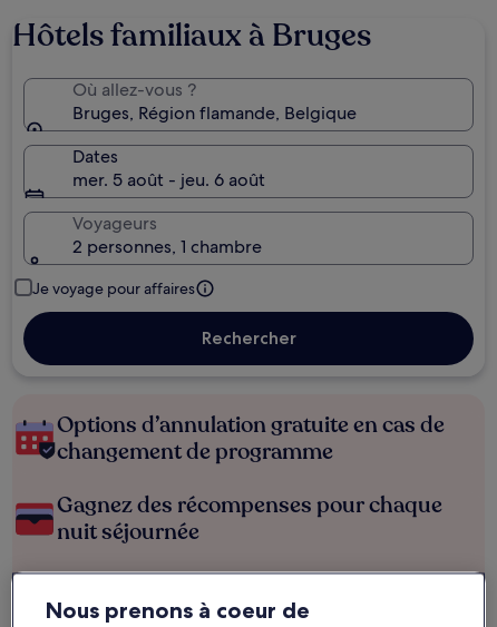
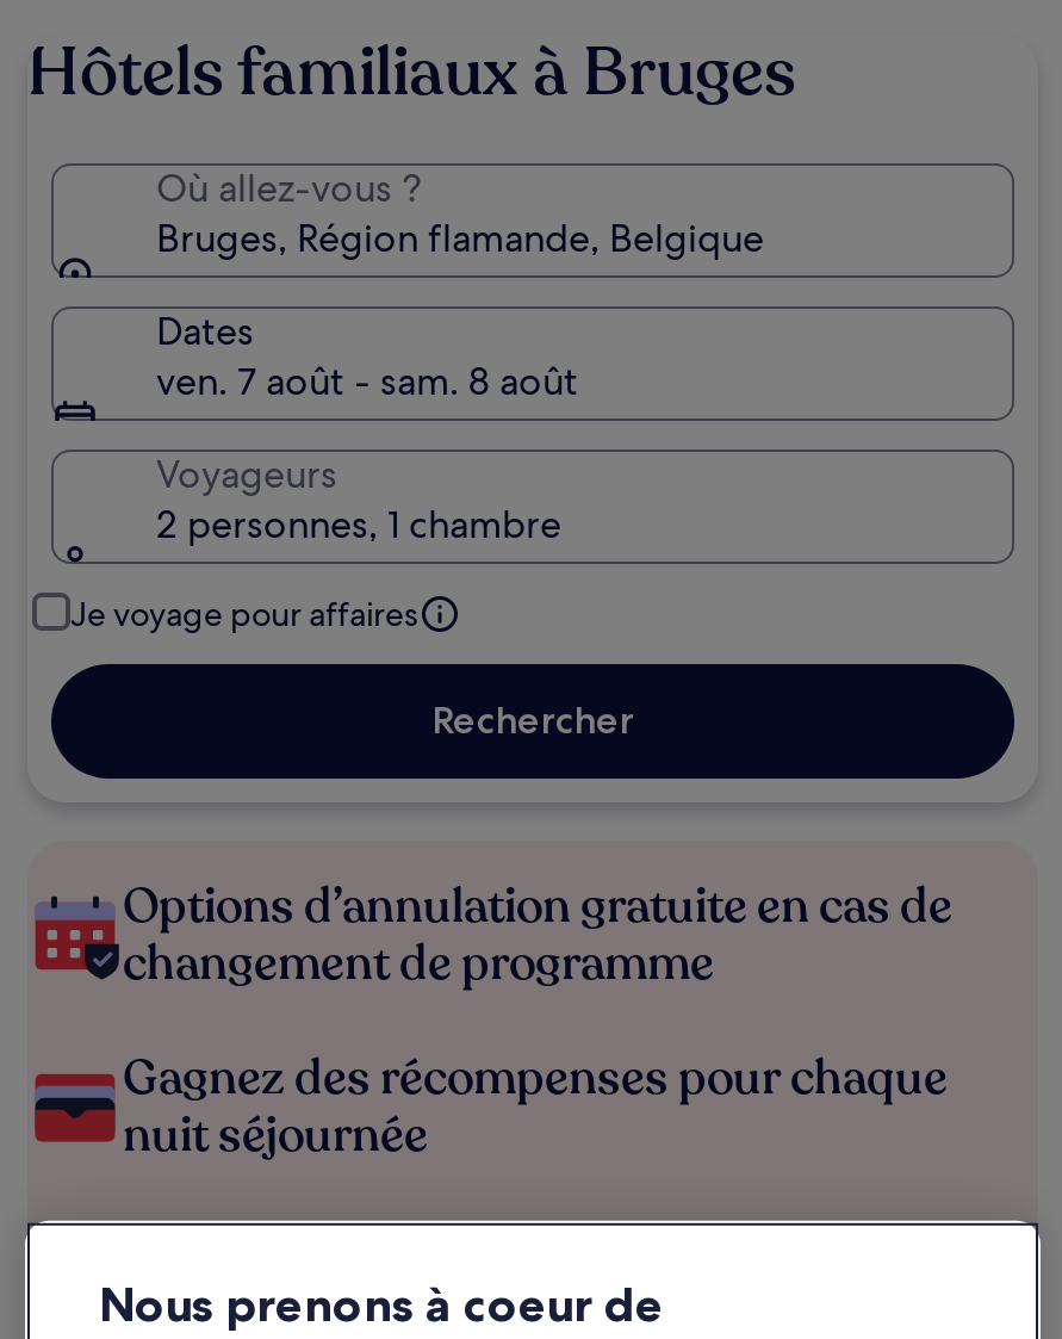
[72,168,265,192] mer. 5 août - jeu. 6 août -> [156,357,578,407] ven. 7 août - sam. 8 août

